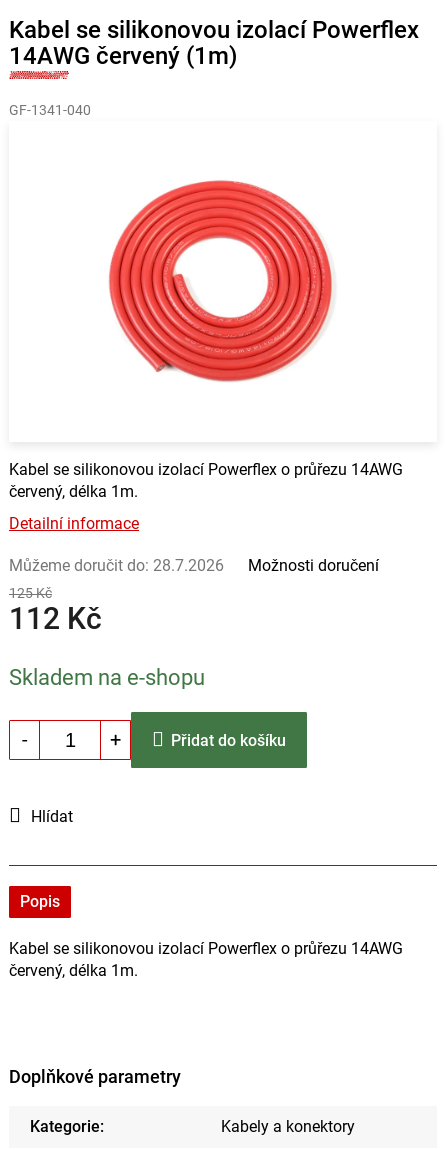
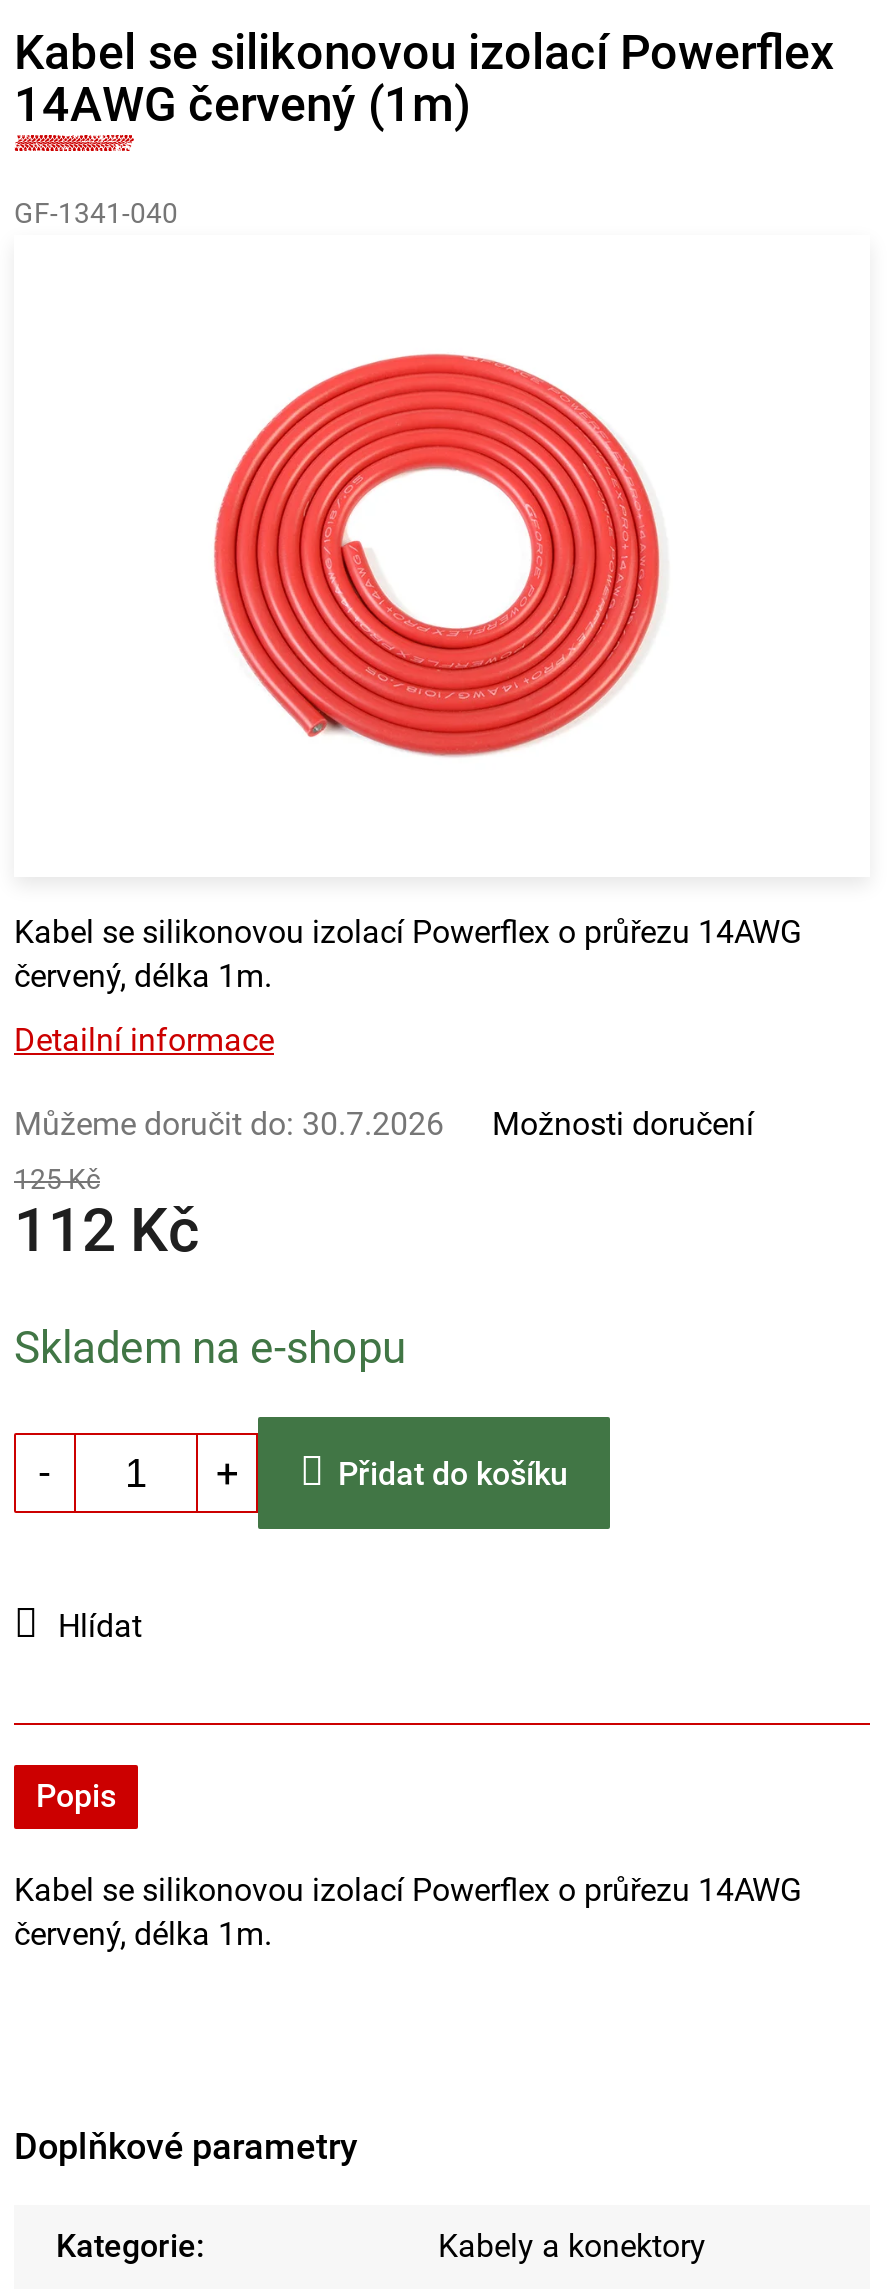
[9,556,224,575] Můžeme doručit do: 28.7.2026 -> [14,1105,444,1143] Můžeme doručit do: 30.7.2026

